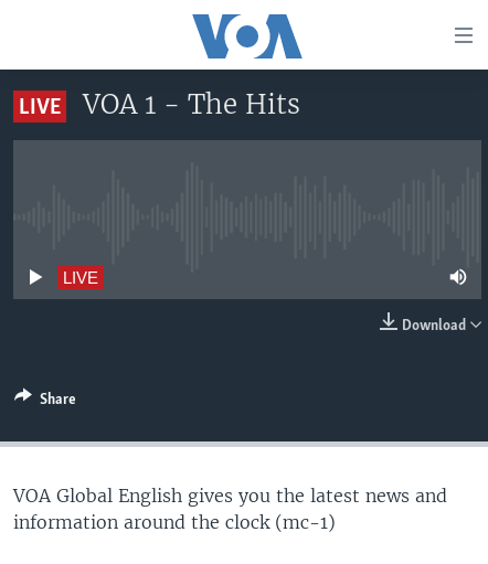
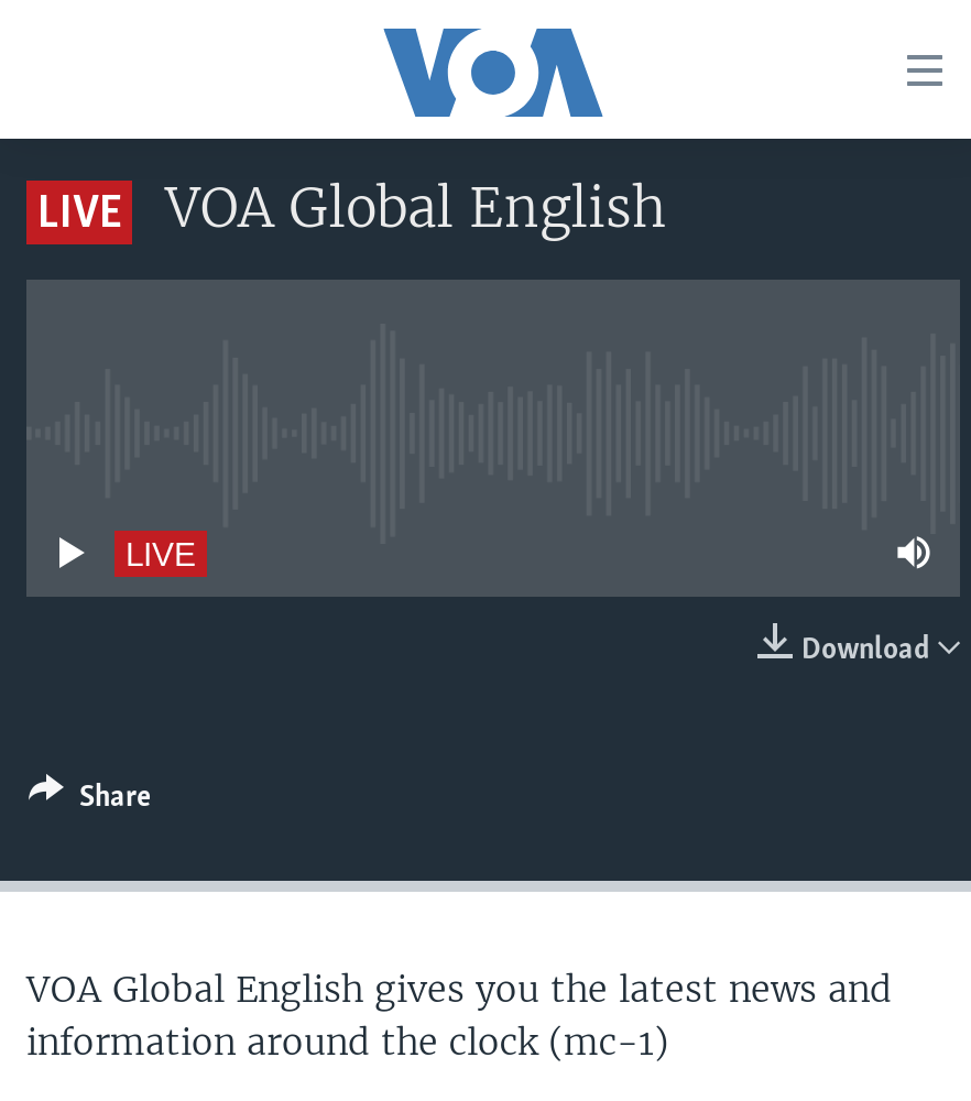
[83,87,300,121] VOA 1 - The Hits -> [165,174,667,242] VOA Global English

